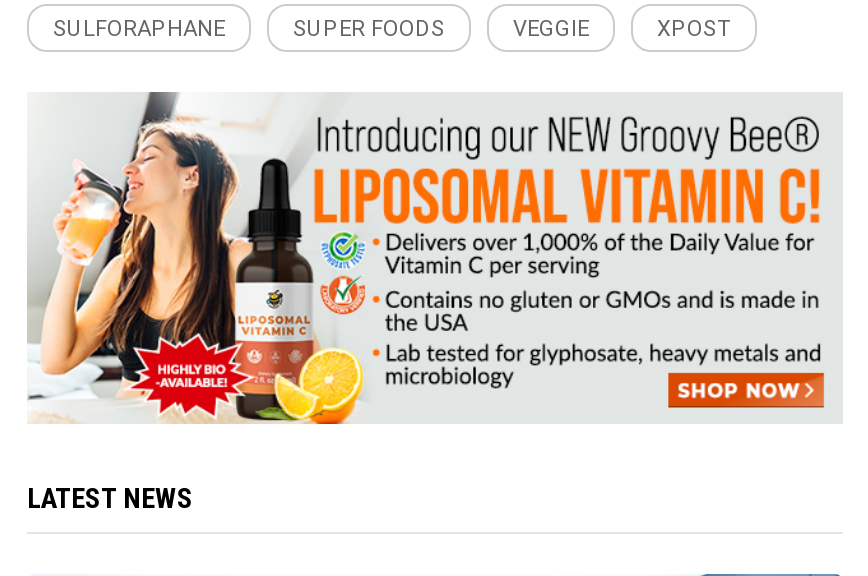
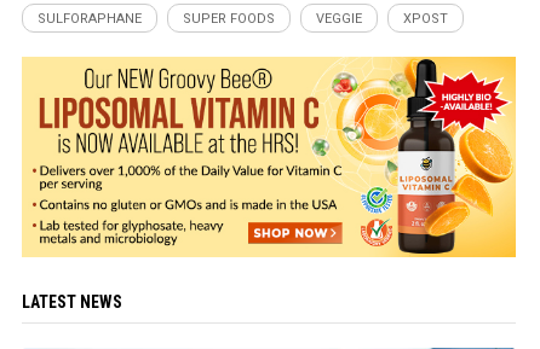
[27,90,843,426] [image] -> [22,56,517,258] [image]

